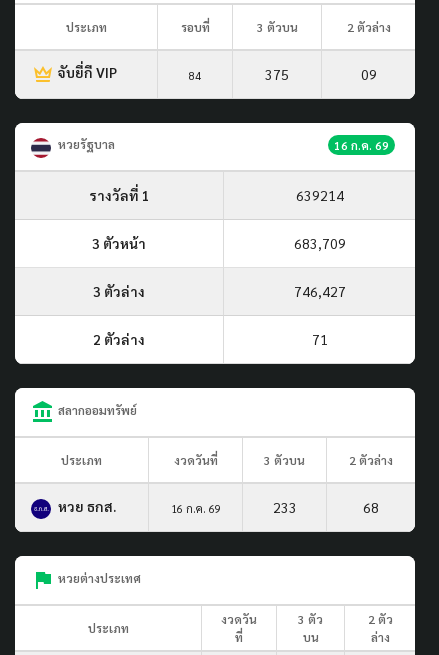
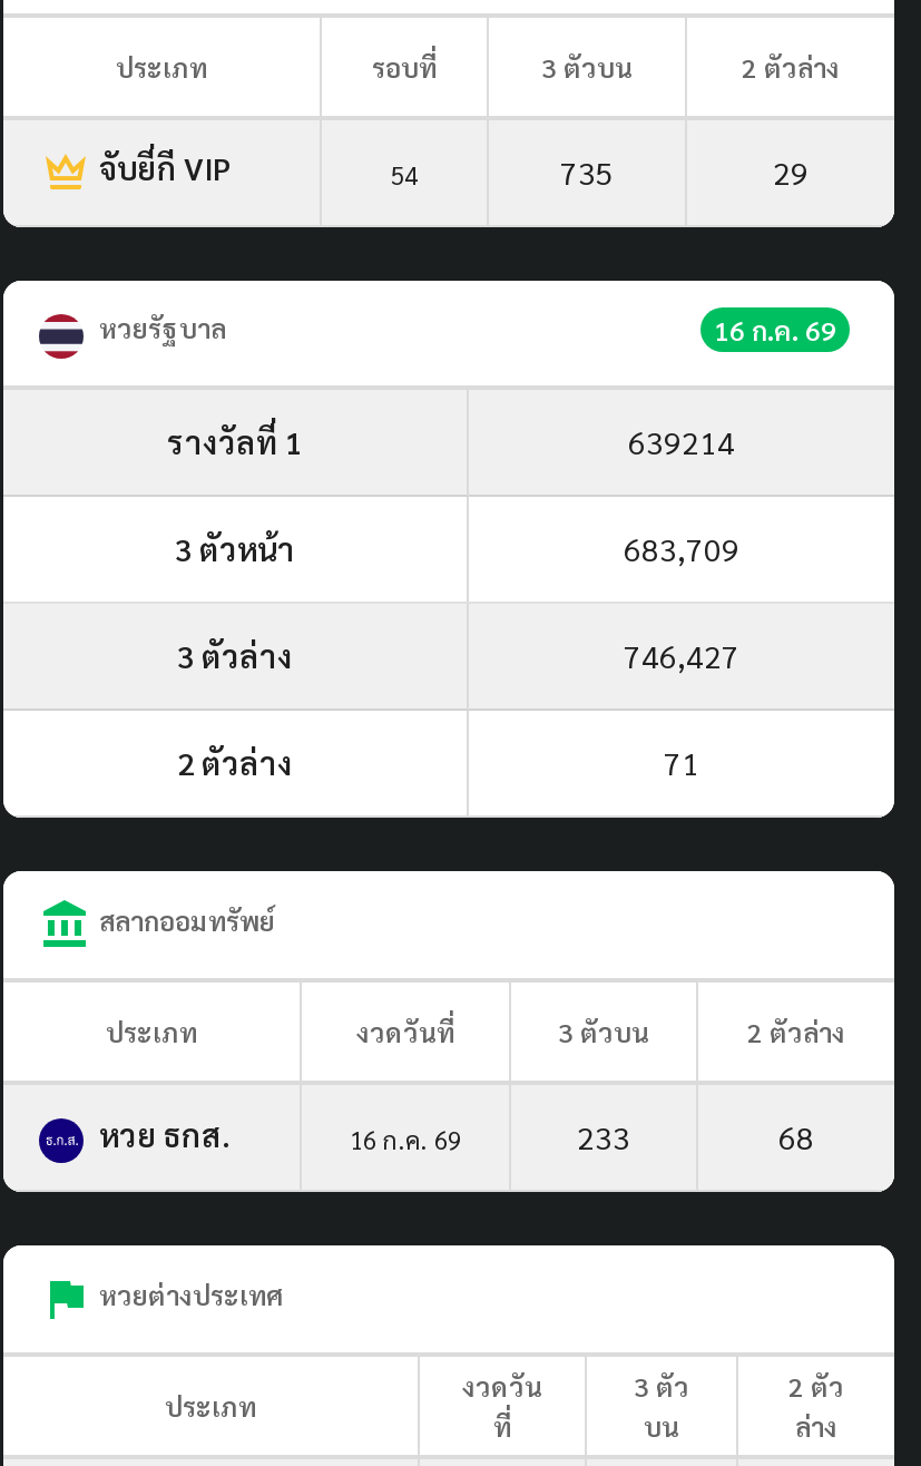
[189,68,201,83] 84 -> [391,158,418,191] 54
[265,65,289,83] 375 -> [560,151,614,191] 735
[360,65,376,83] 09 -> [773,151,809,191] 29

